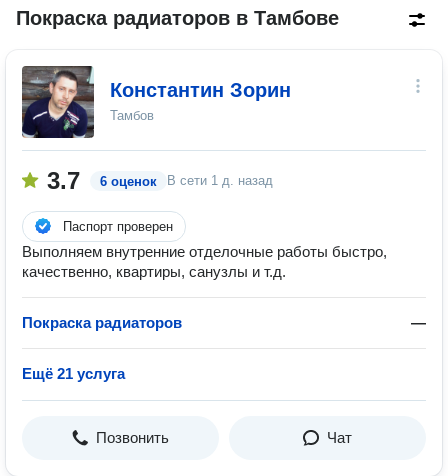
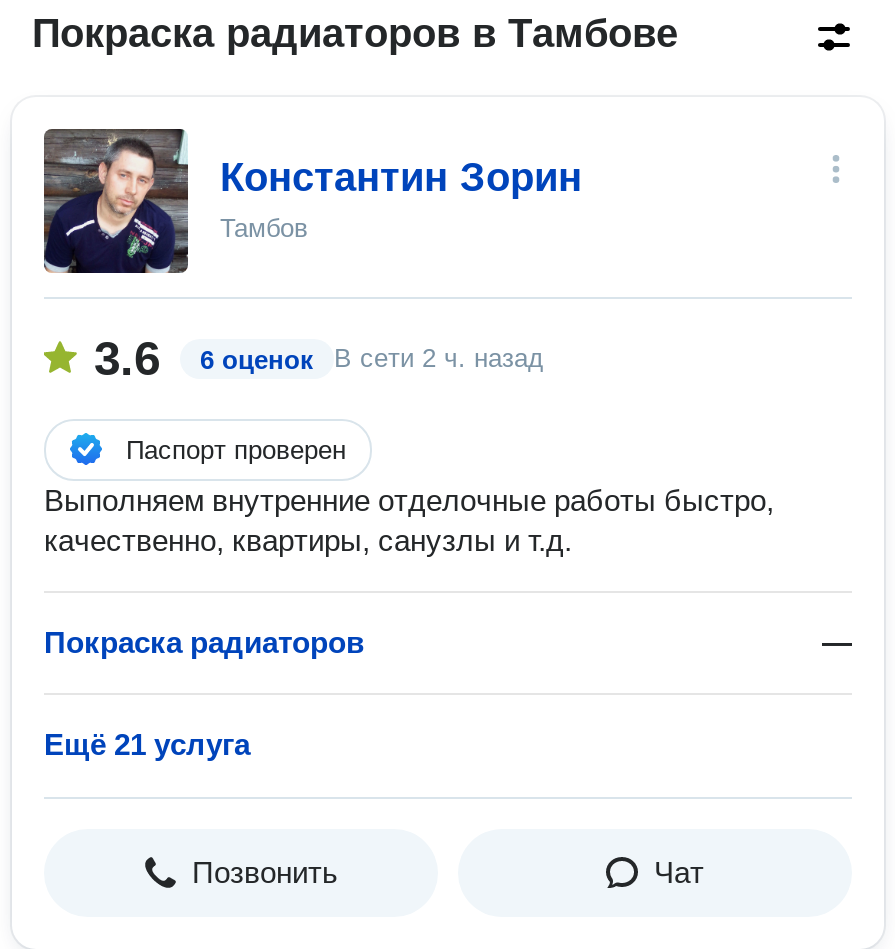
[47,167,80,194] 3.7 -> [94,331,160,385] 3.6
[167,173,273,188] В сети 1 д. назад -> [334,343,544,373] В сети 2 ч. назад

